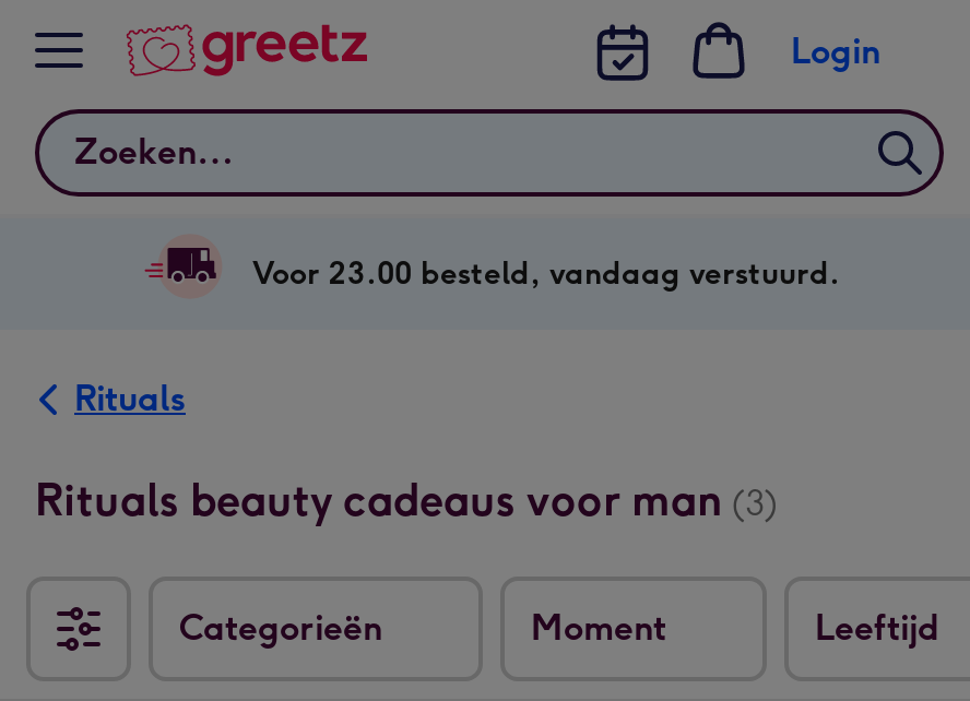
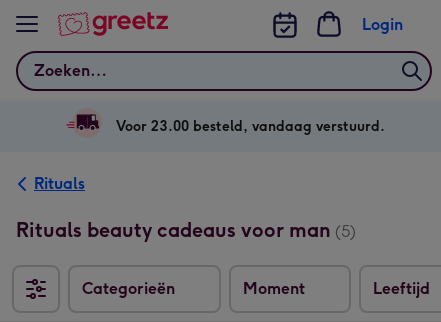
[35,474,778,526] Rituals beauty cadeaus voor man (3) -> [16,218,356,242] Rituals beauty cadeaus voor man (5)

